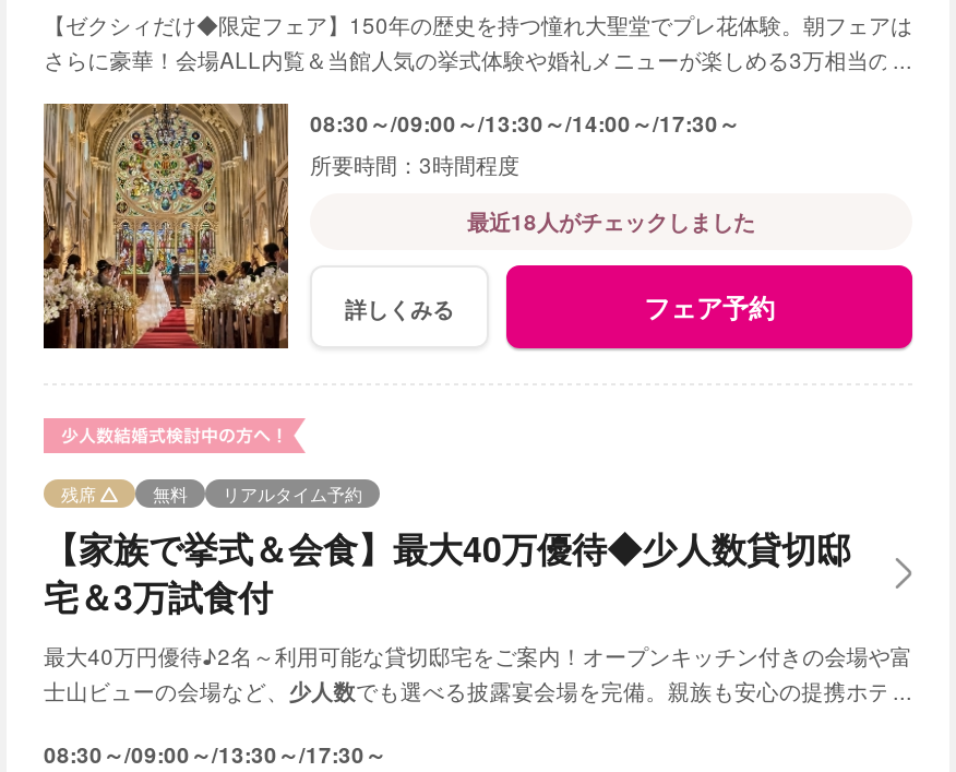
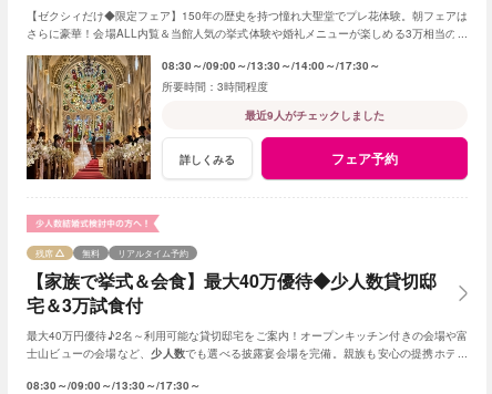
[467,207,755,238] 最近18人がチェックしました -> [245,108,385,123] 最近9人がチェックしました

